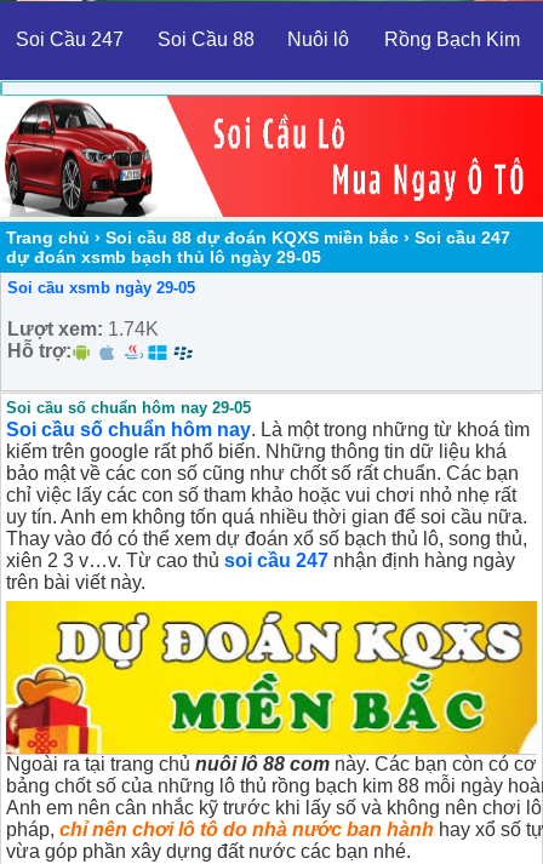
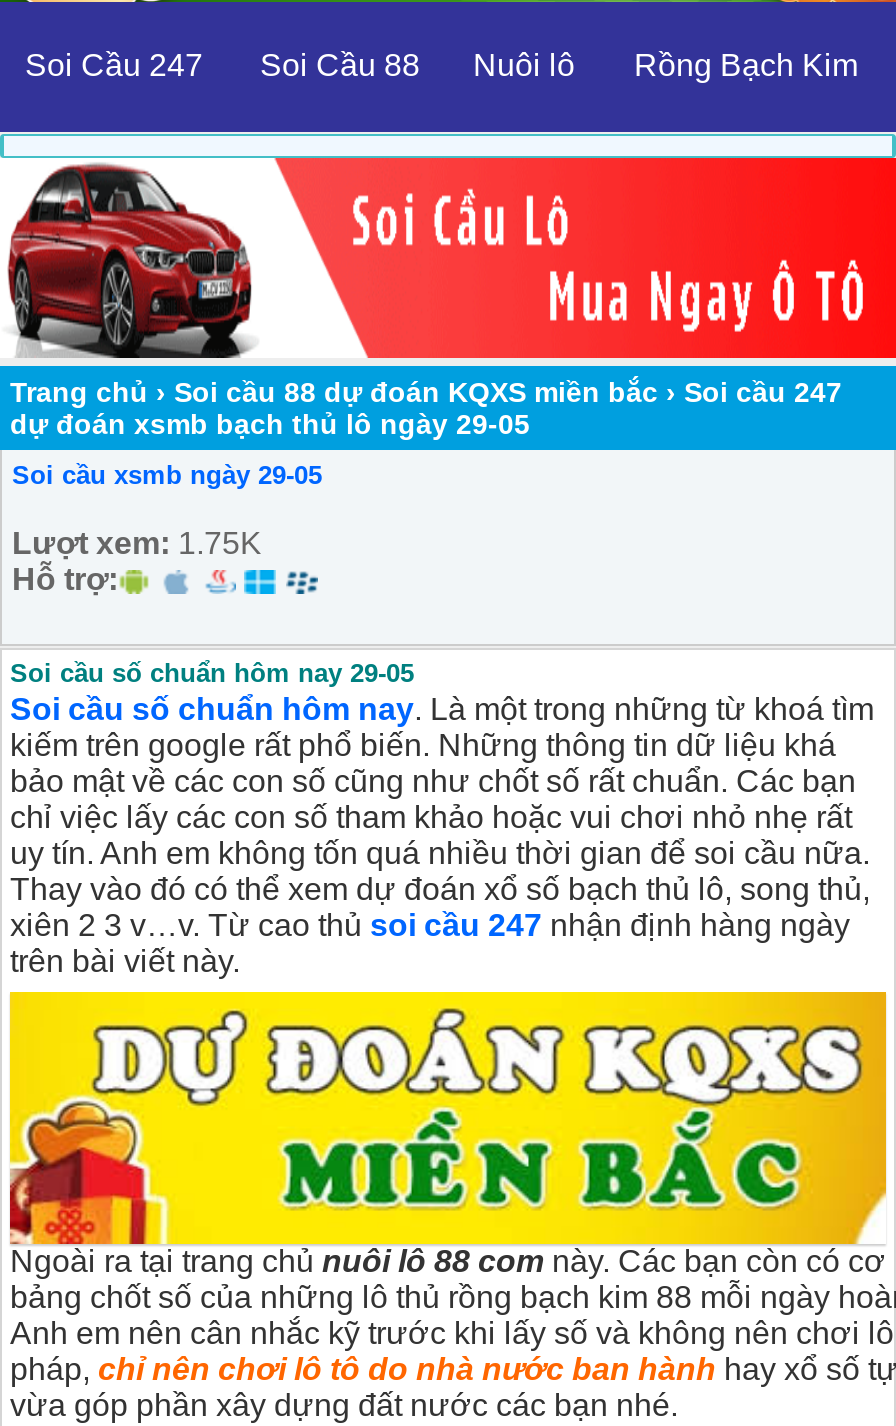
[7,319,159,340] Lượt xem: 1.74K -> [12,527,262,561] Lượt xem: 1.75K

